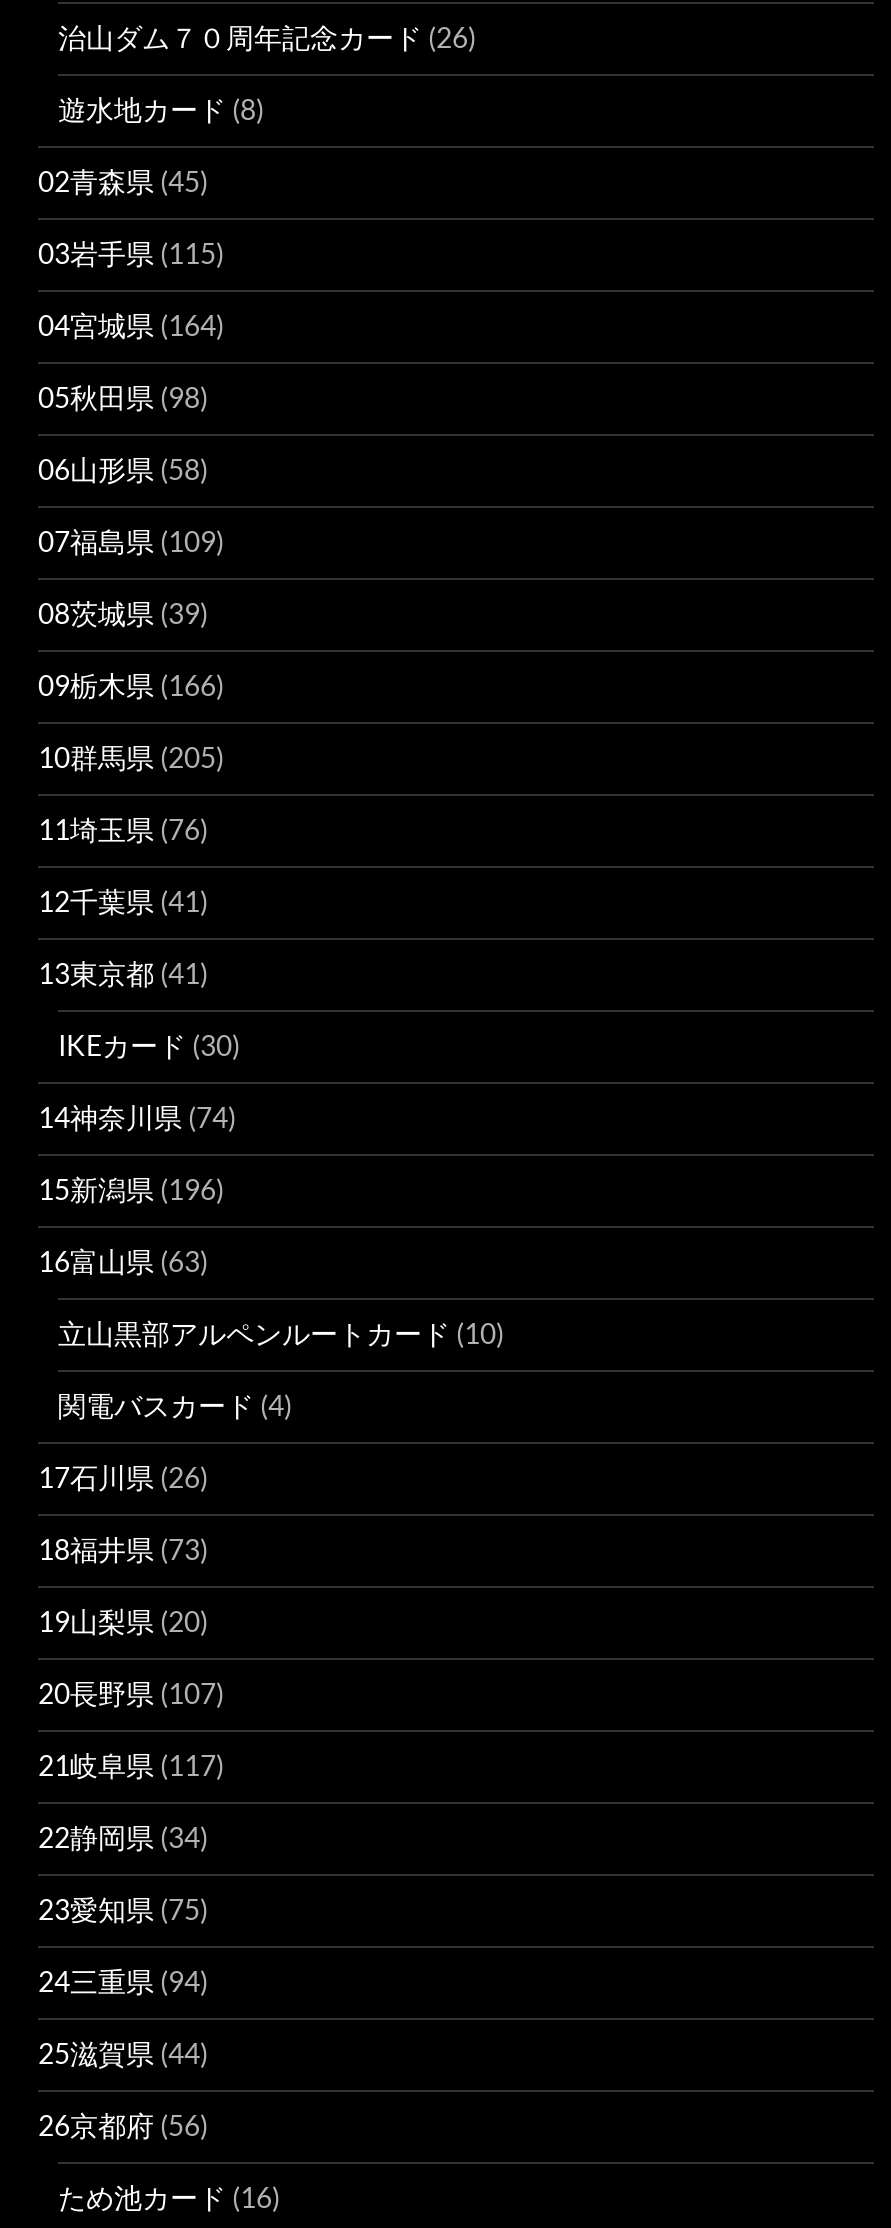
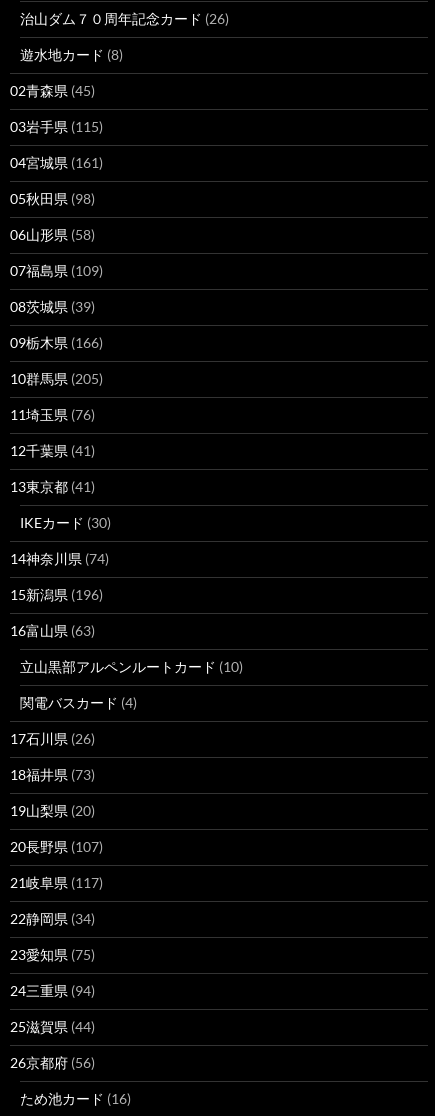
[38,308,224,342] 04宮城県(164) -> [10,154,103,171] 04宮城県(161)

